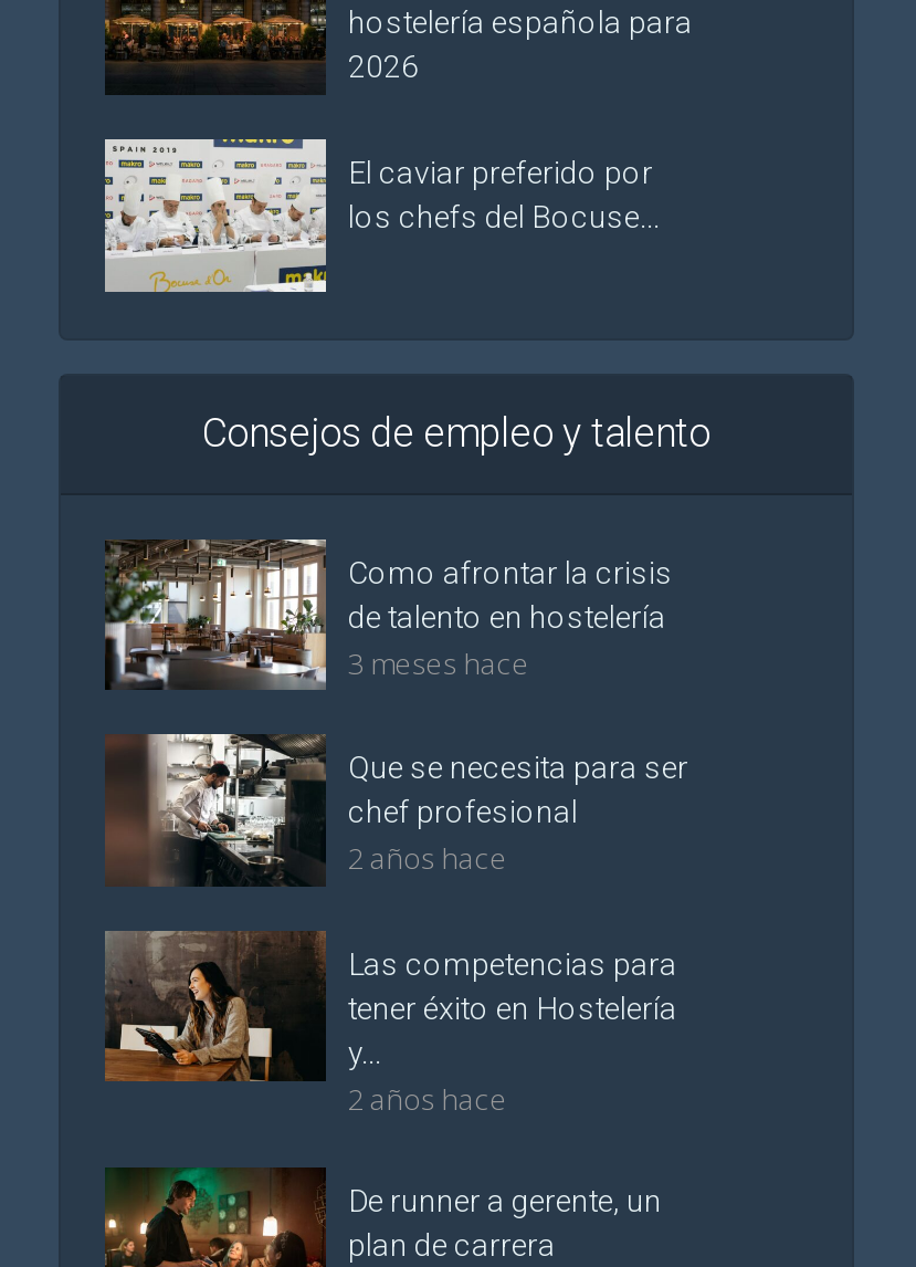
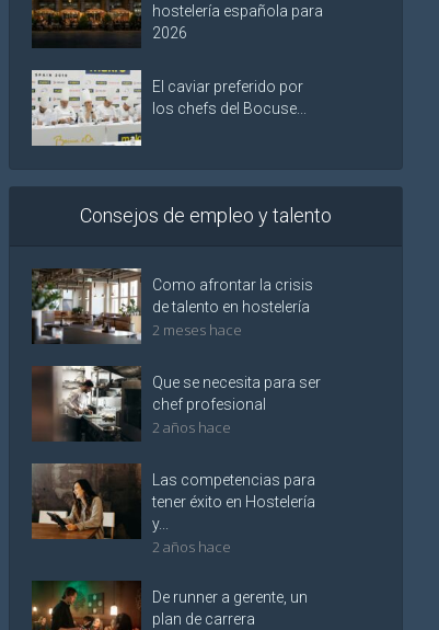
[348,643,529,683] 3 meses hace -> [152,320,242,339] 2 meses hace

